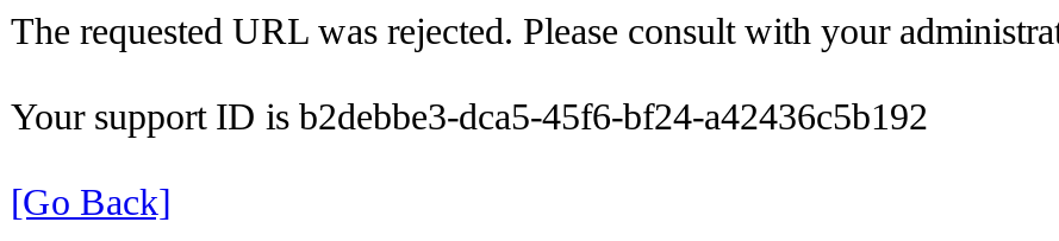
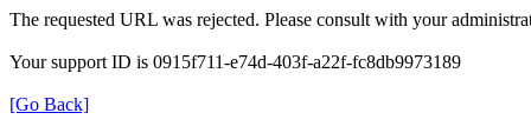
[11,96,928,137] Your support ID is b2debbe3-dca5-45f6-bf24-a42436c5b192 -> [9,52,461,72] Your support ID is 0915f711-e74d-403f-a22f-fc8db9973189

